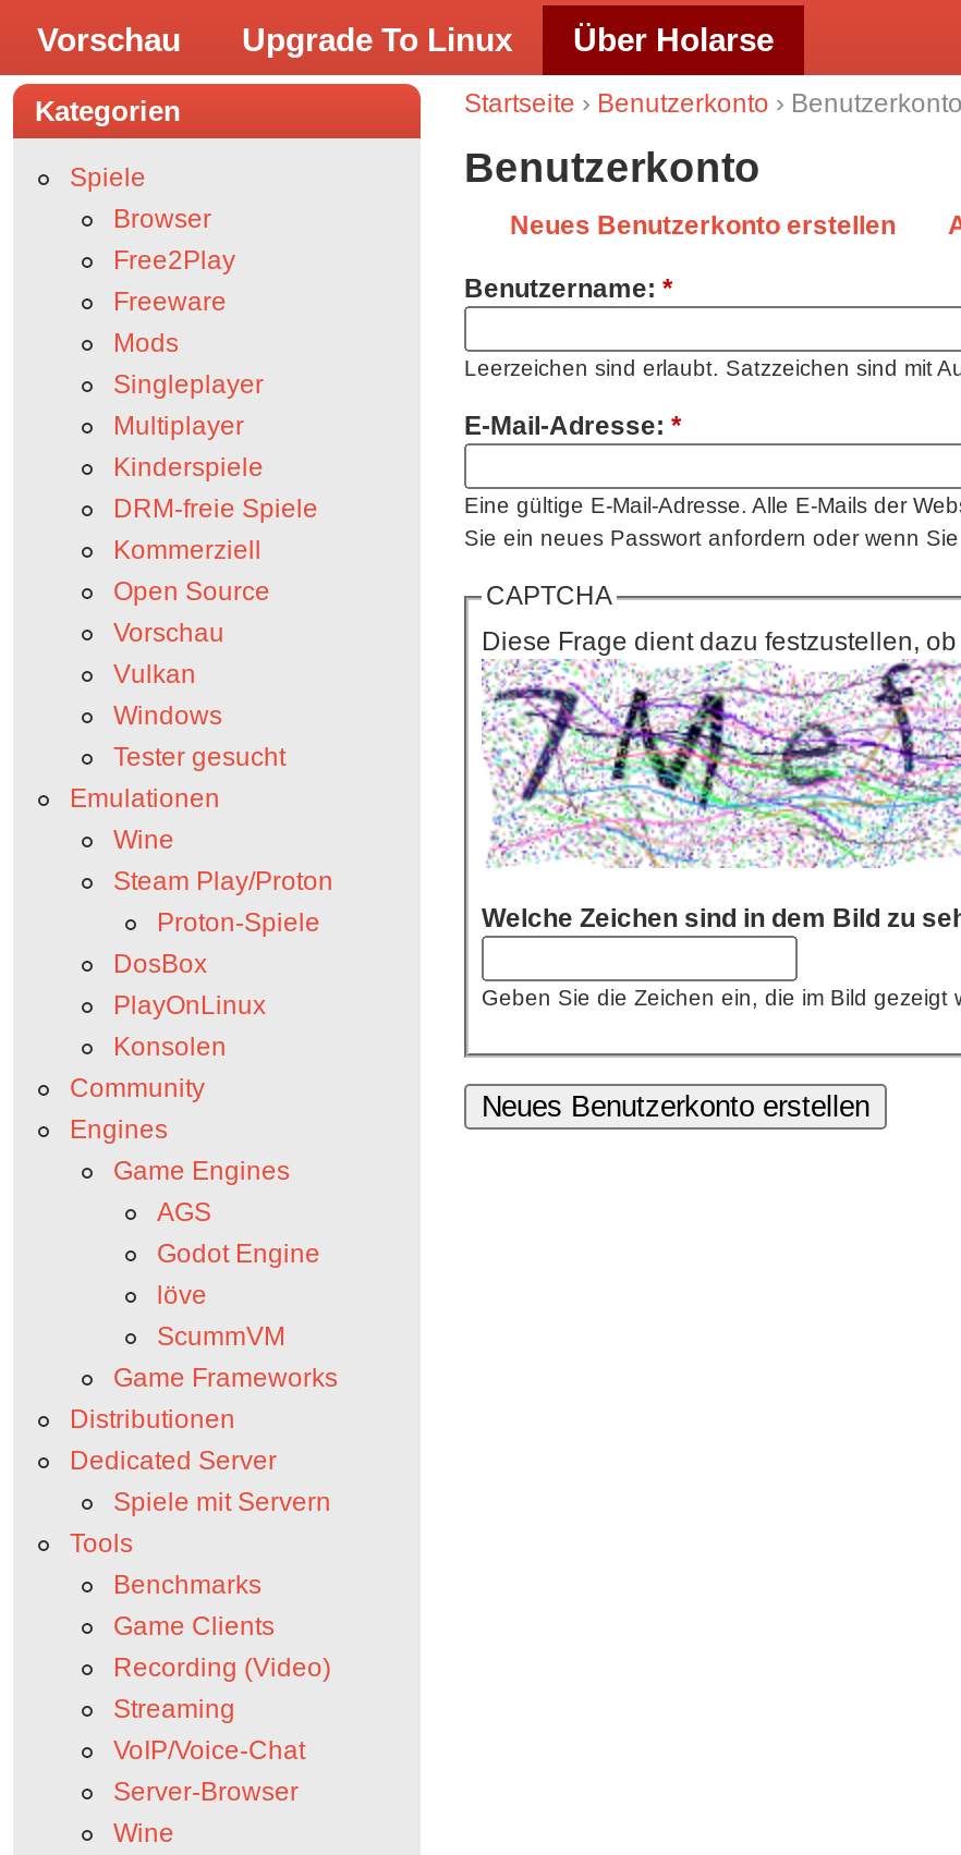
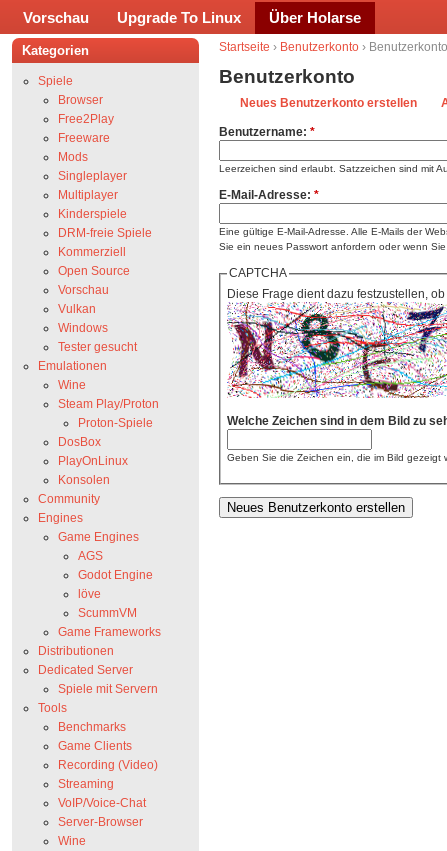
[482,663,954,868] [image] -> [227,304,444,399] [image]

